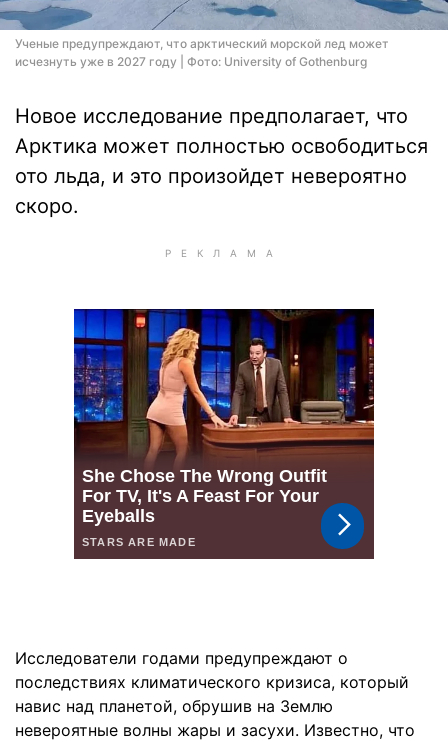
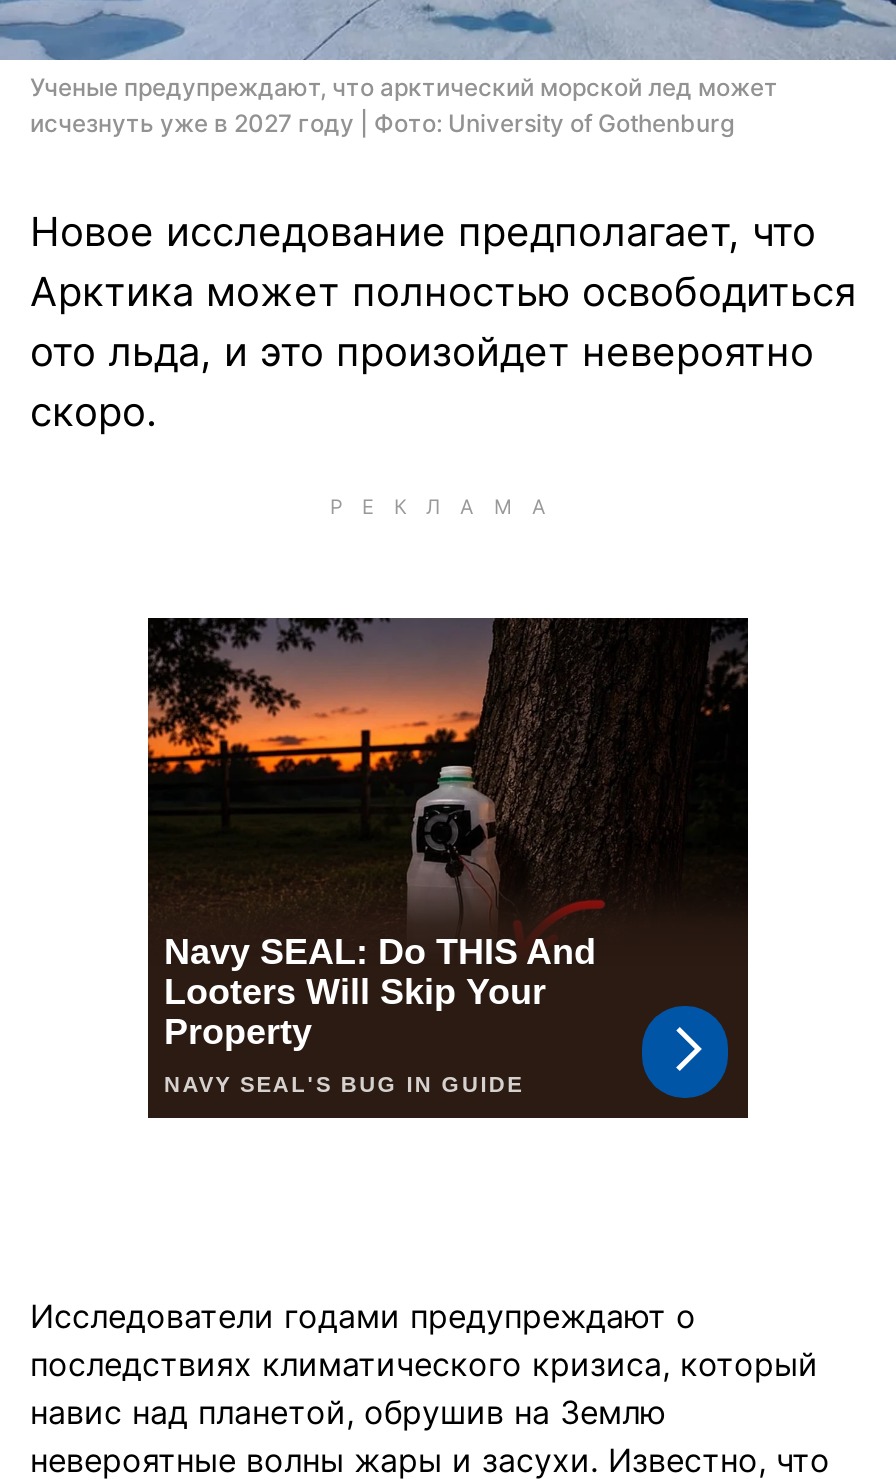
[73,308,375,558] [image] -> [146,616,750,1114] [image]

